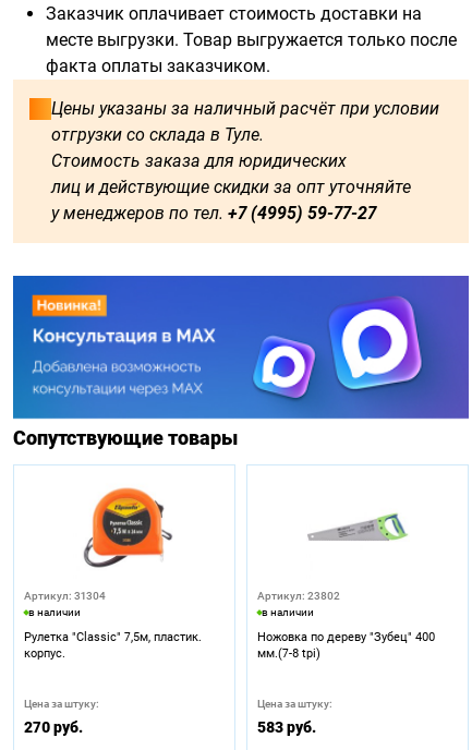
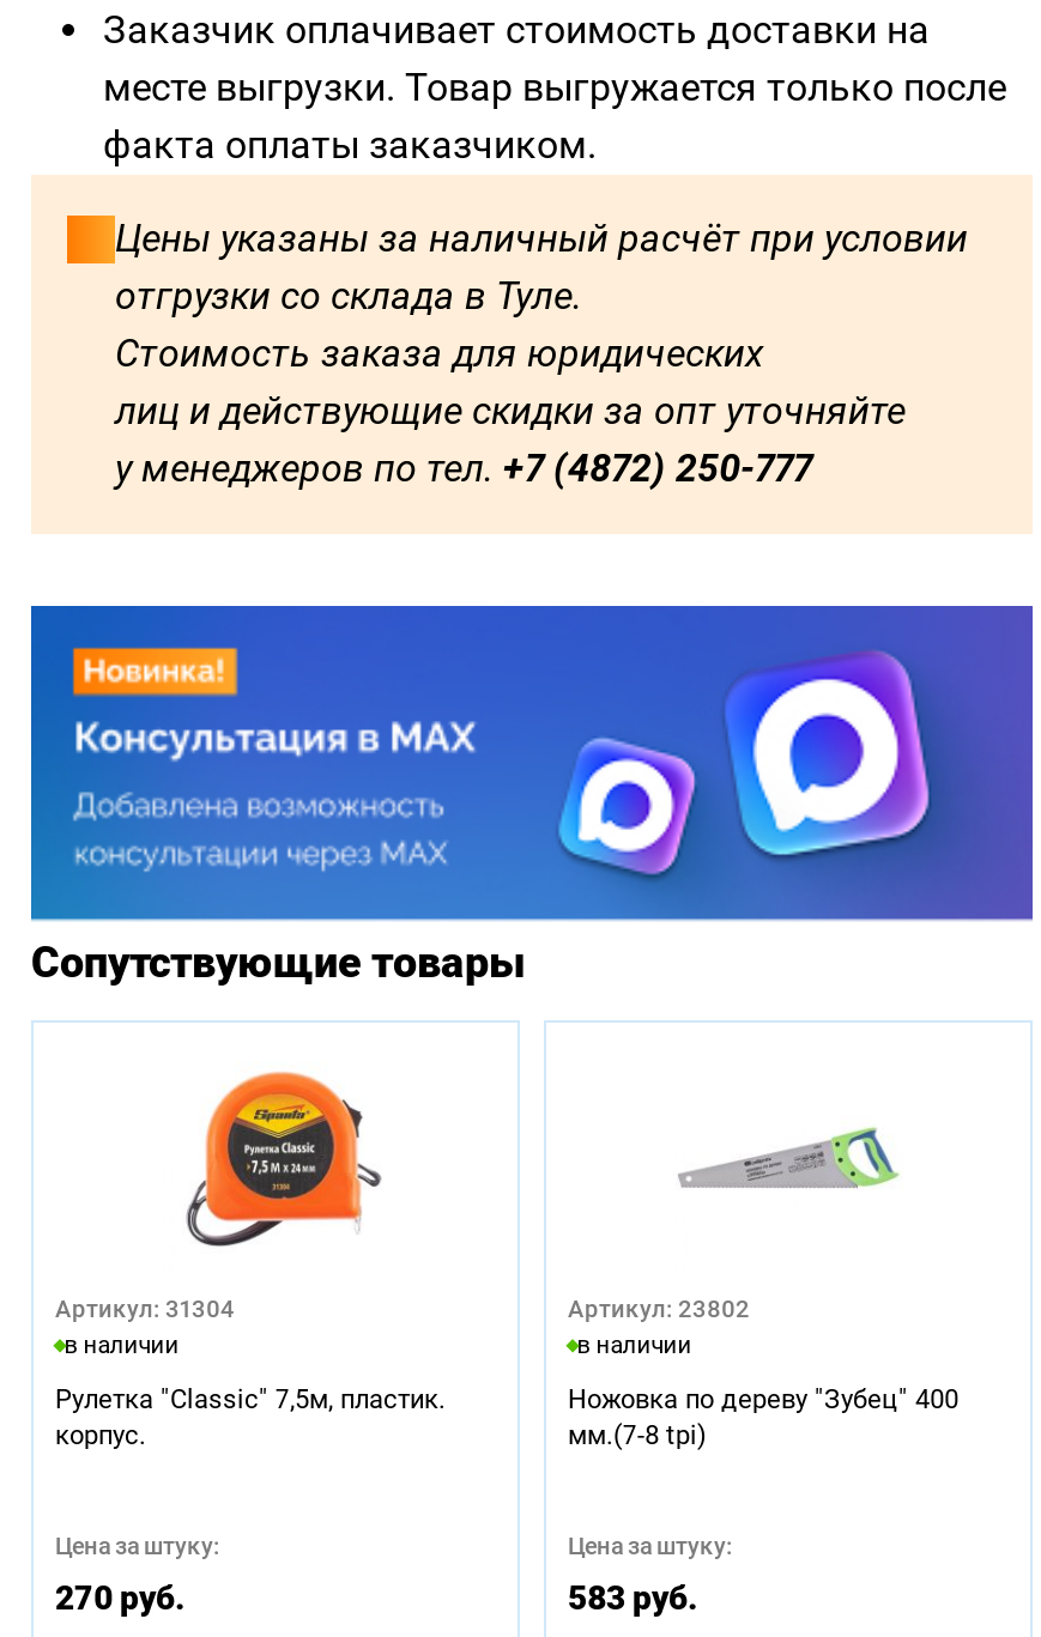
[51,203,376,224] у менеджеров по тел. +7 (4995) 59-77-27 -> [115,446,812,492] у менеджеров по тел. +7 (4872) 250-777

